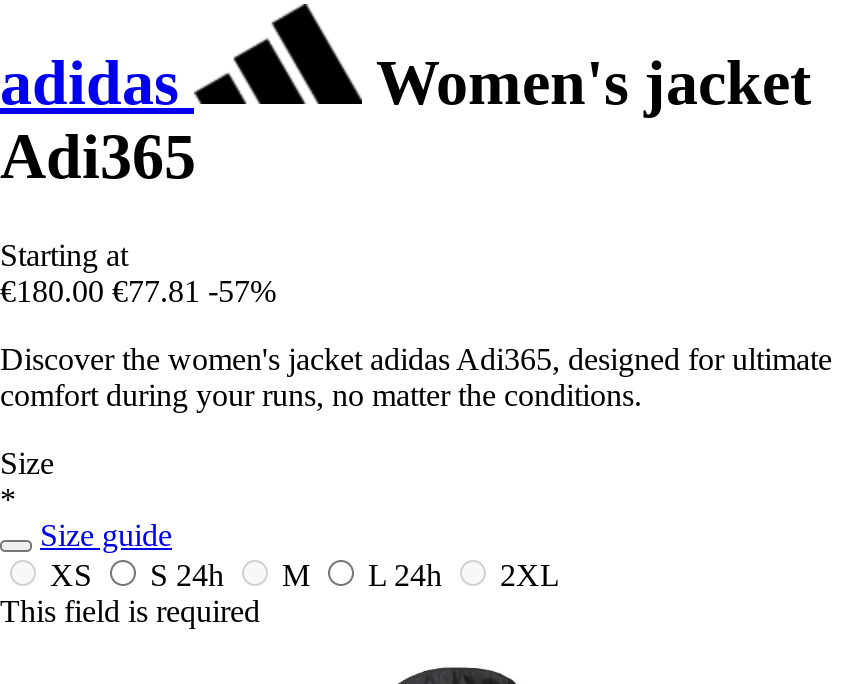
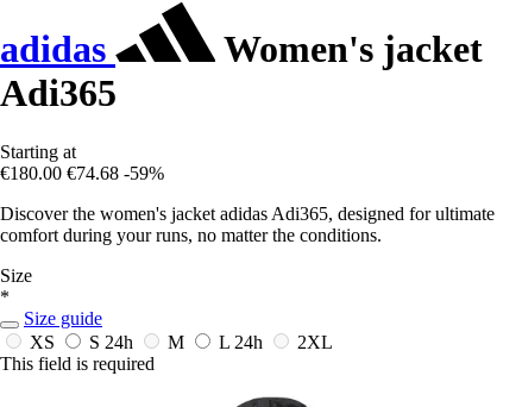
[0,274,276,308] €180.00 €77.81 -57% -> [0,163,164,183] €180.00 €74.68 -59%

